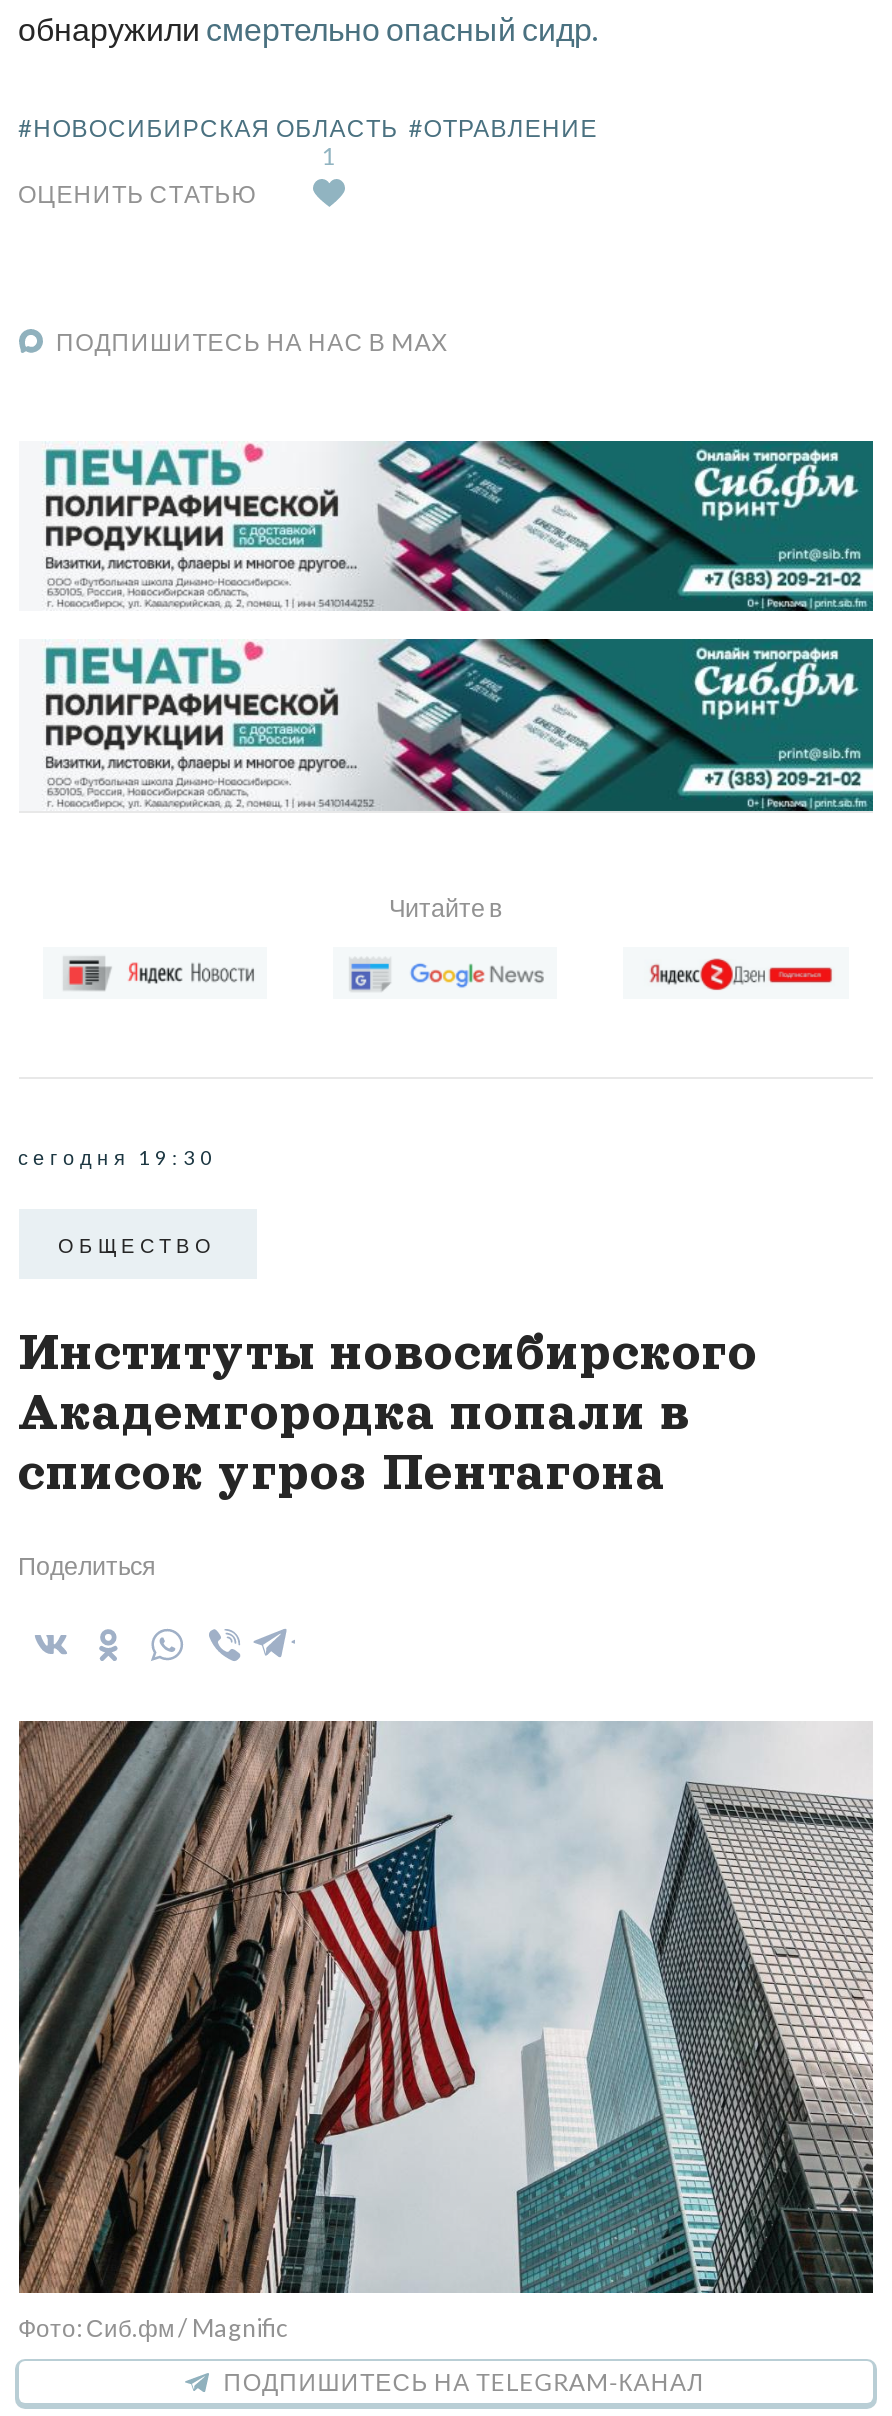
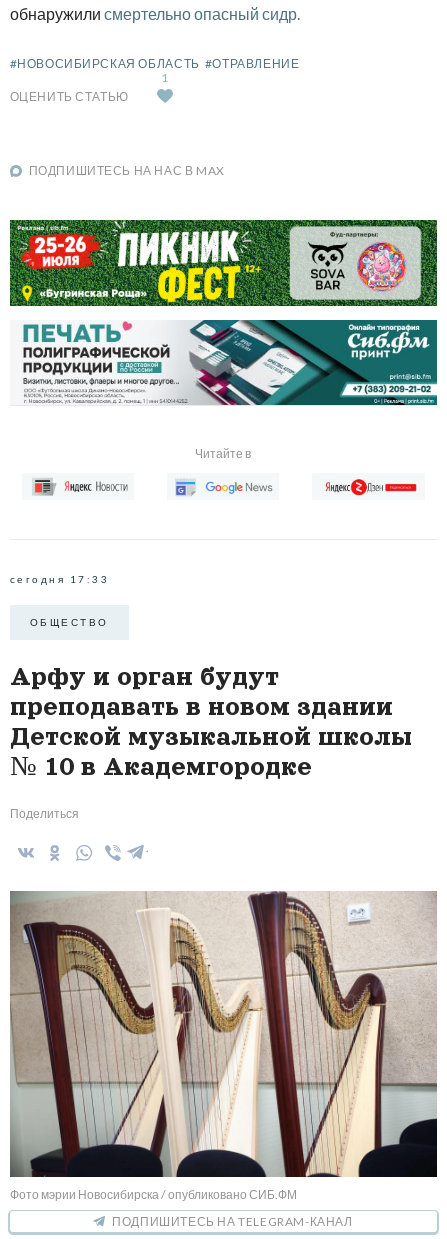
[19,438,875,614] [image] -> [9,219,438,307] [image]
[18,1146,217,1170] сегодня 19:30 -> [9,573,109,585] сегодня 17:33
[18,1326,758,1500] Институты новосибирского | Академгородка попали в | список угроз Пентагона -> [9,663,411,780] Арфу и орган будут | преподавать в новом здании | Детской музыкальной школы | № 10 в Академгородке
[17,1720,875,2344] [image] | Фото: Сиб.фм / Magnific -> [9,891,438,1202] [image] | Фото мэрии Новосибирска / опубликовано СИБ.ФМ

